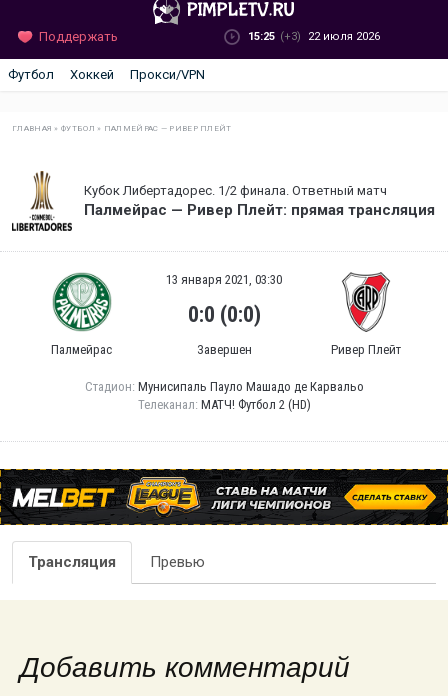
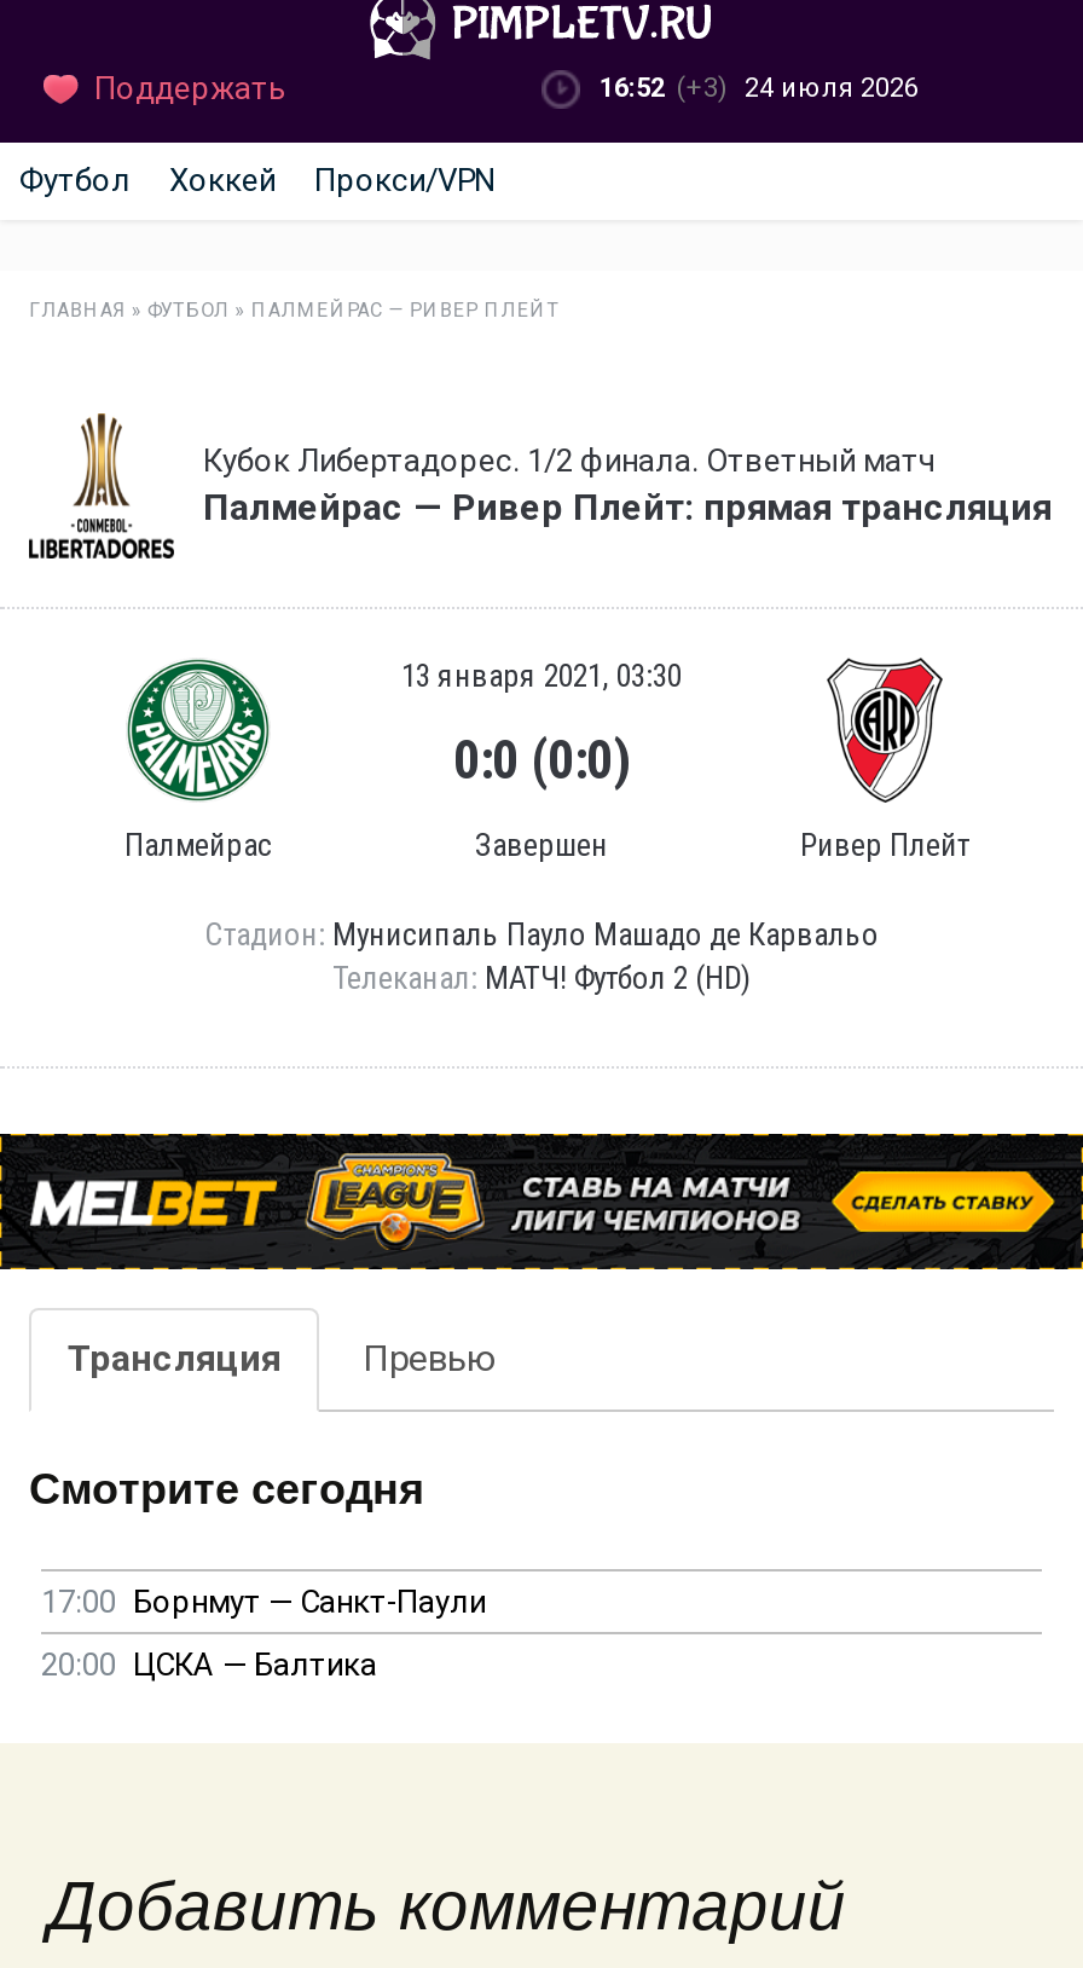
[248,30,380,43] 15:25 (+3) 22 июля 2026 -> [600,73,919,104] 16:52 (+3) 24 июля 2026
none -> [29,1465,486,1683] Смотрите сегодня | 17:00 Борнмут — Санкт-Паули | 20:00 ЦСКА — Балтика

